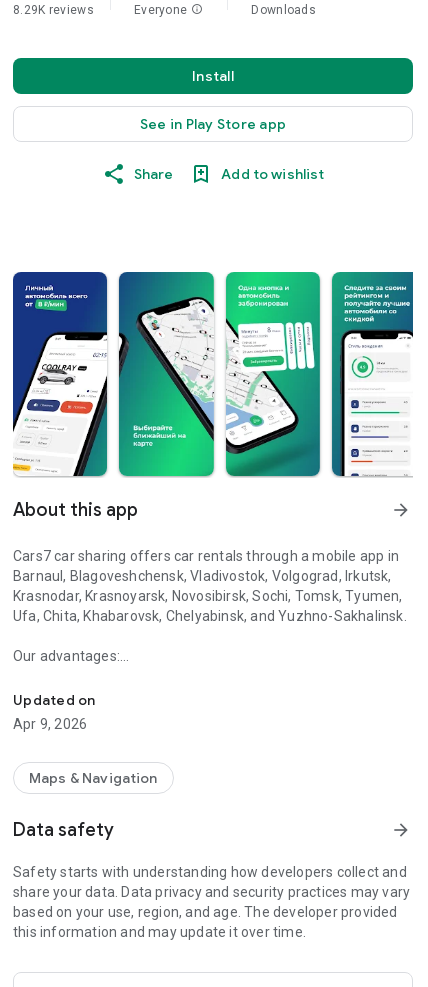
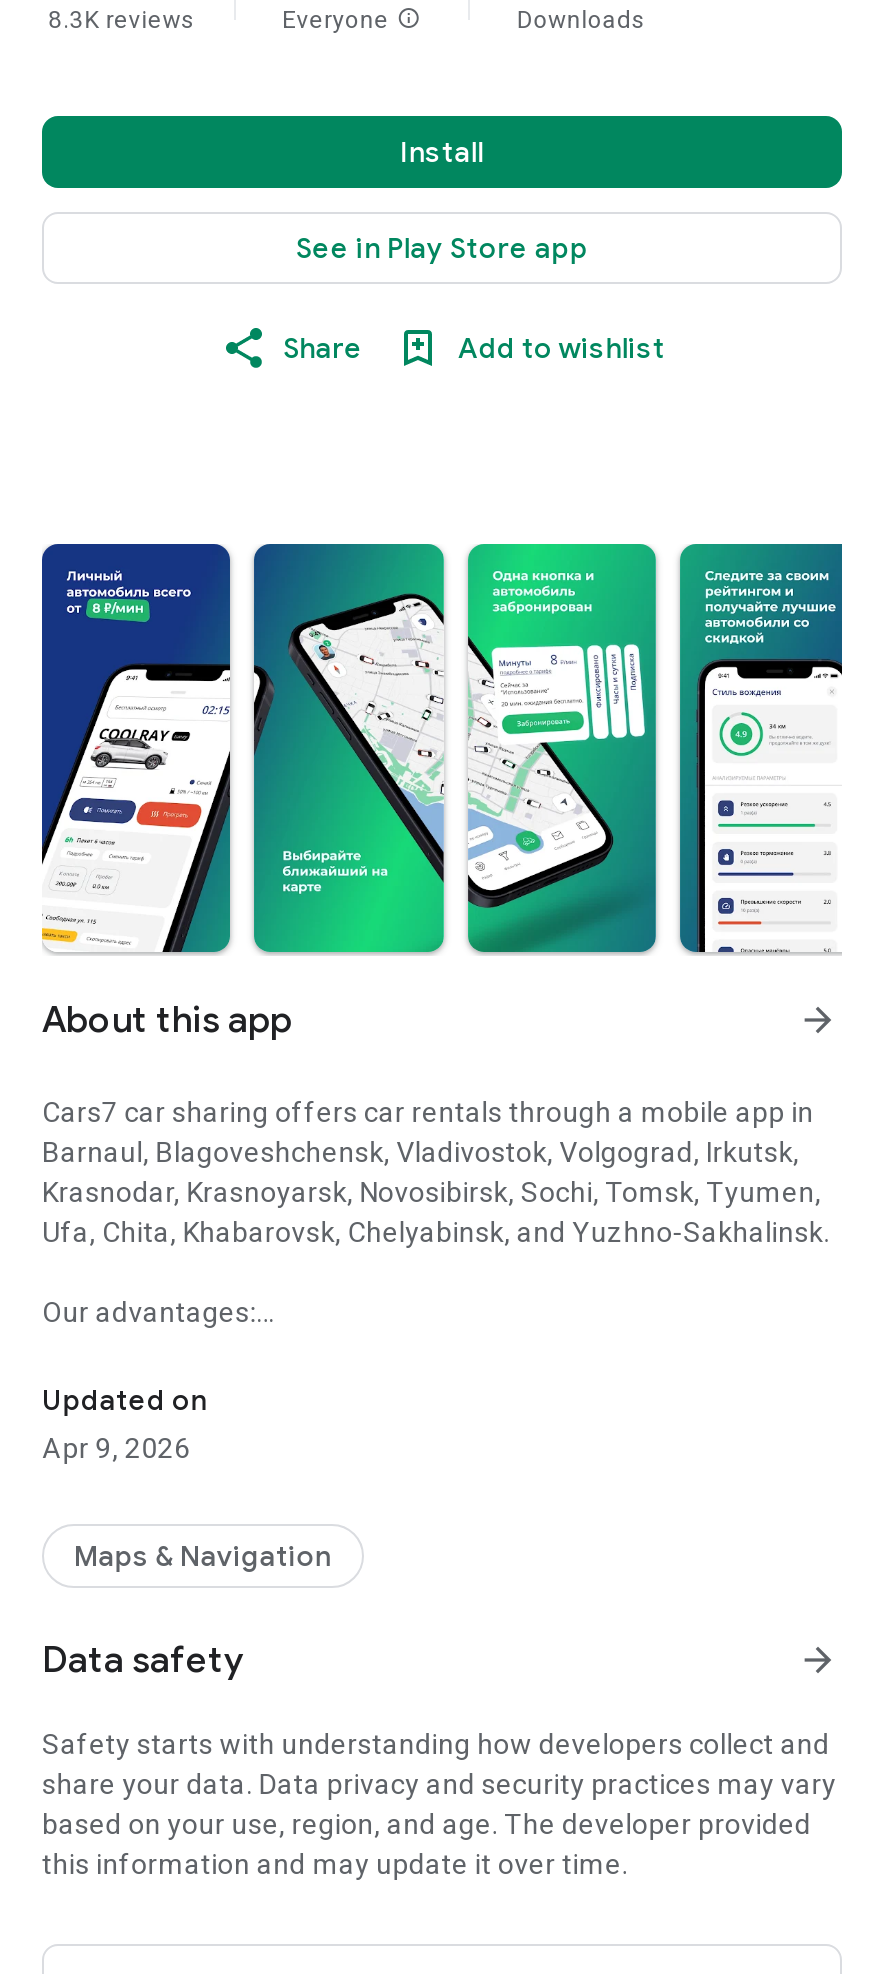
[13,3,94,17] 8.29K reviews -> [48,6,196,34] 8.3K reviews

